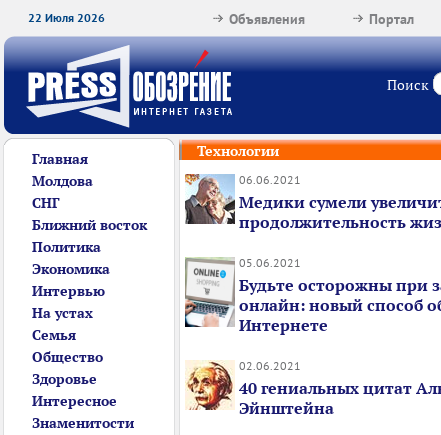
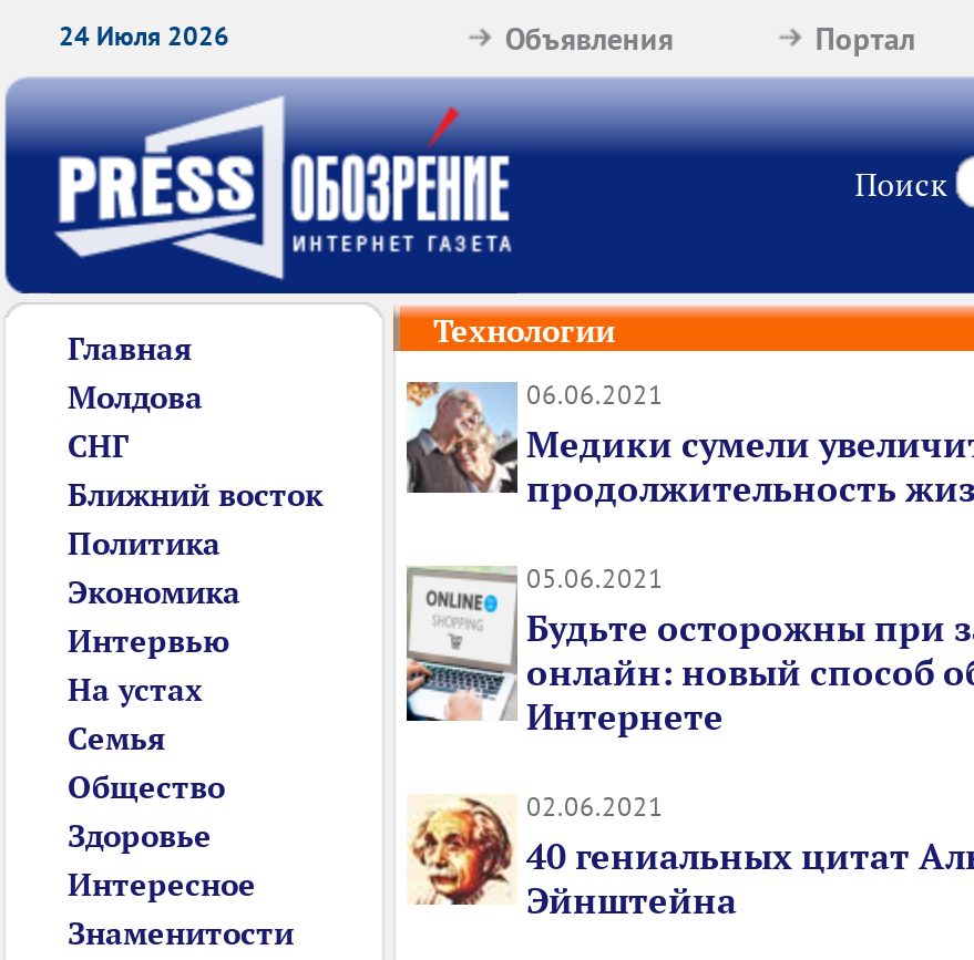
[28,10,105,25] 22 Июля 2026 -> [59,19,229,52] 24 Июля 2026

